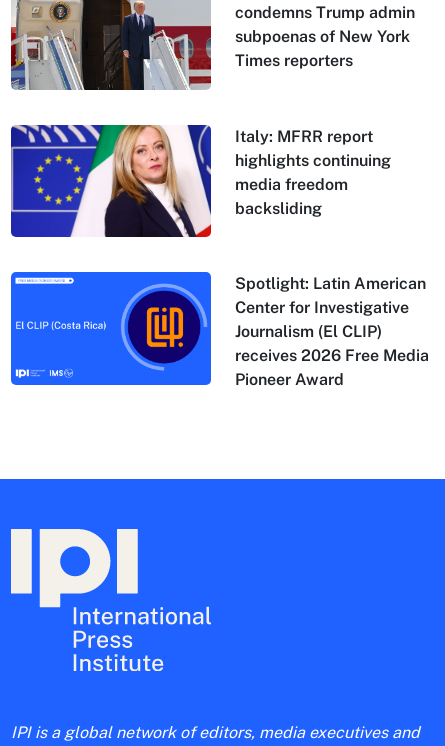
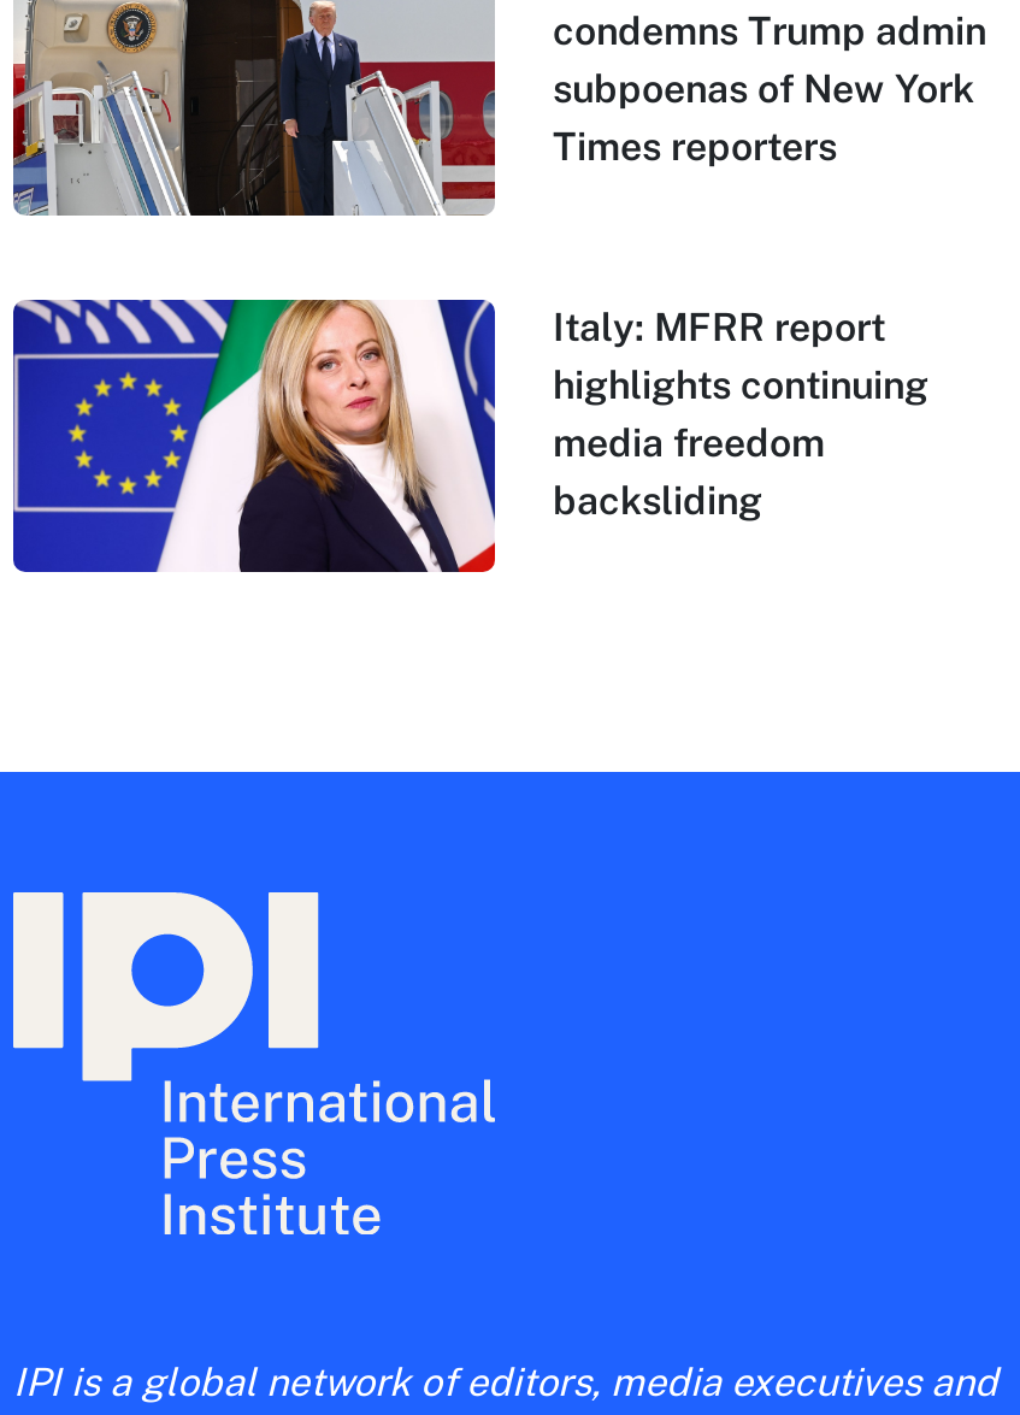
[10,271,429,396] [image] | Spotlight: Latin American | Center for Investigative | Journalism (El CLIP) | receives 2026 Free Media | Pioneer Award -> none

